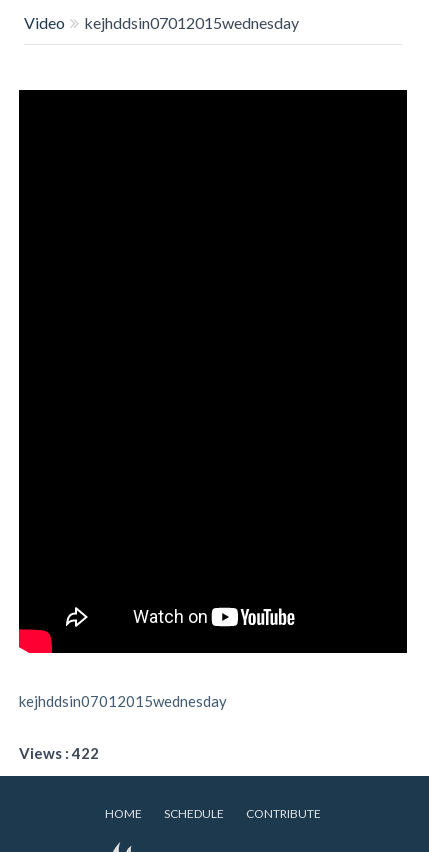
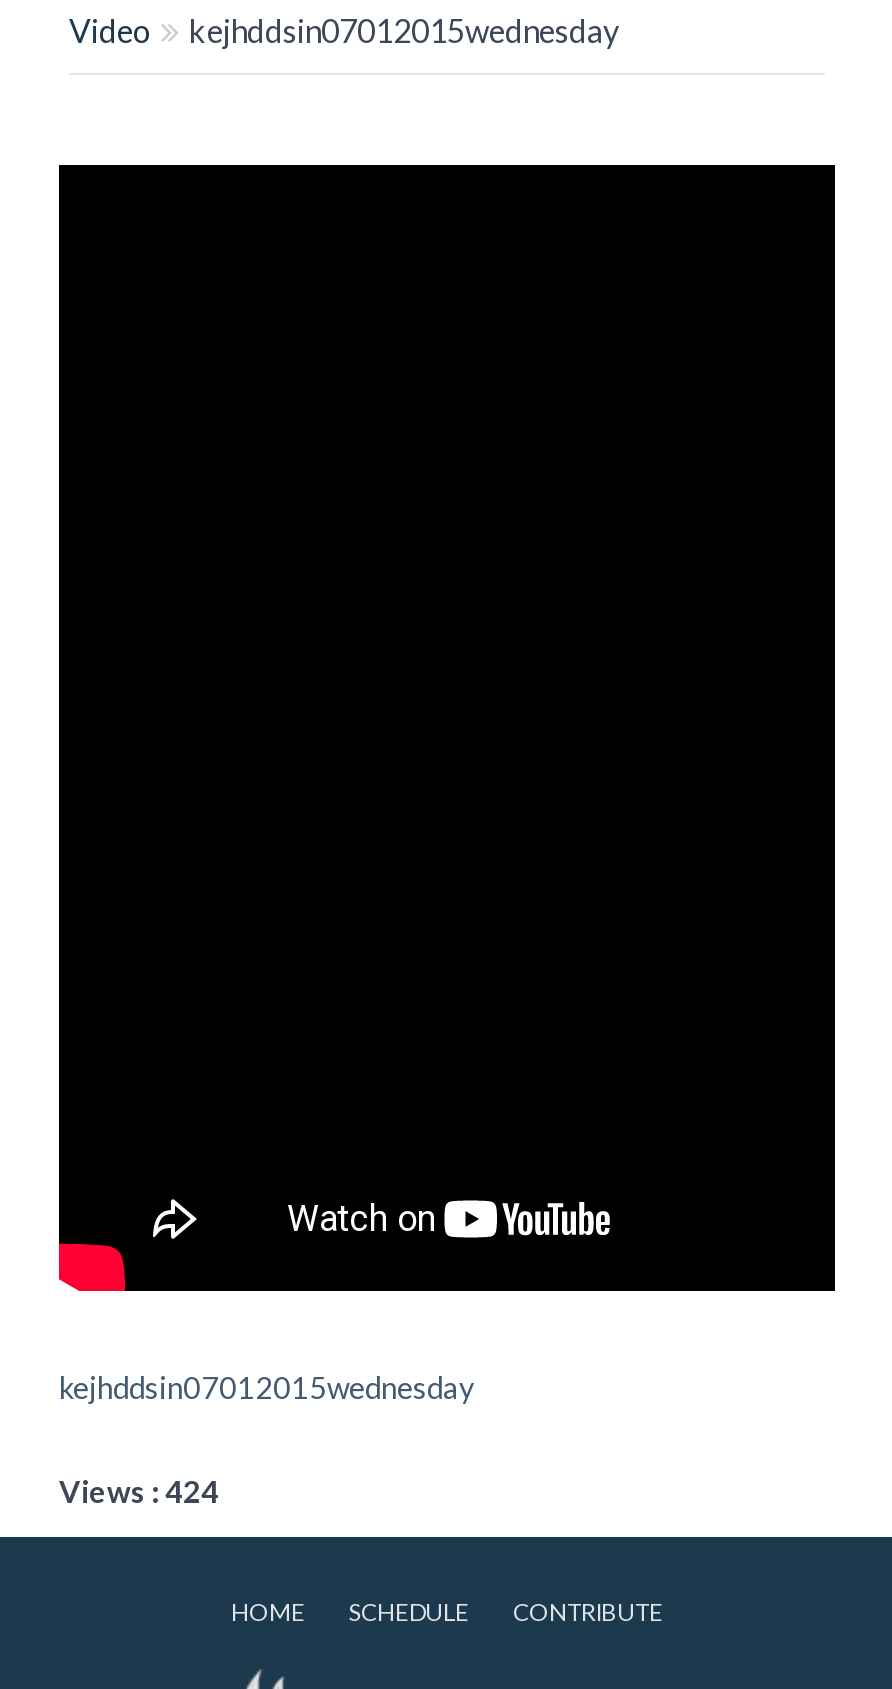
[19,744,99,762] Views : 422 -> [59,1474,219,1510] Views : 424

